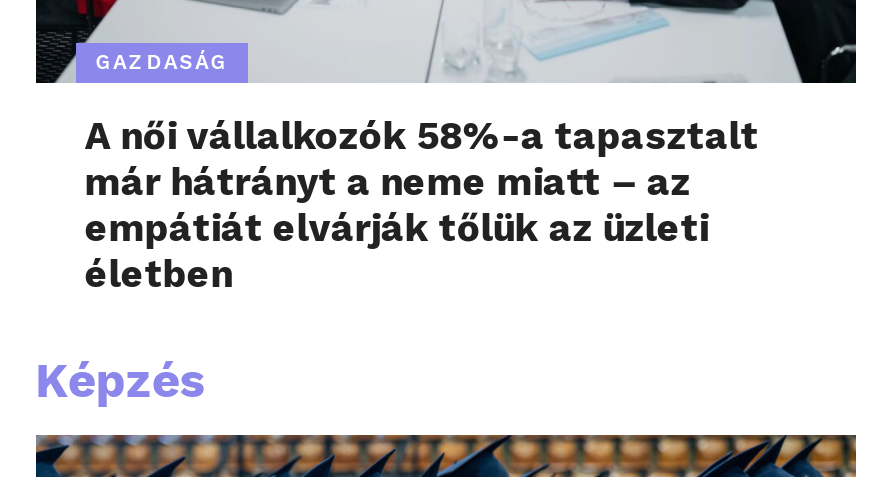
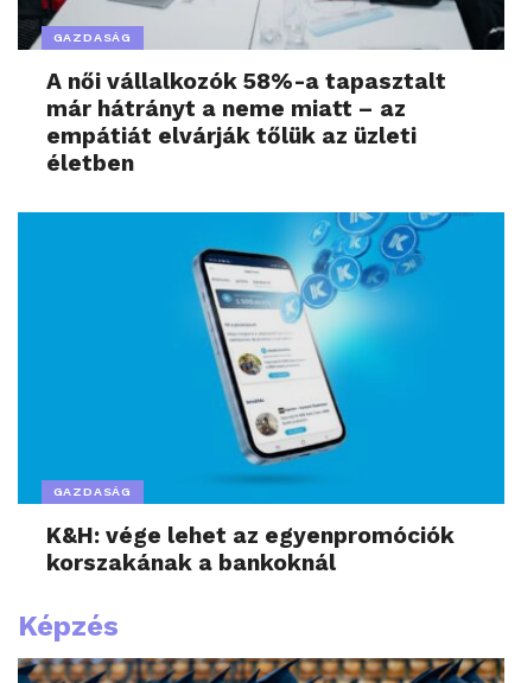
none -> [17,211,506,577] [image] | GAZDASÁG | K&H: vége lehet az egyenpromóciók | korszakának a bankoknál

